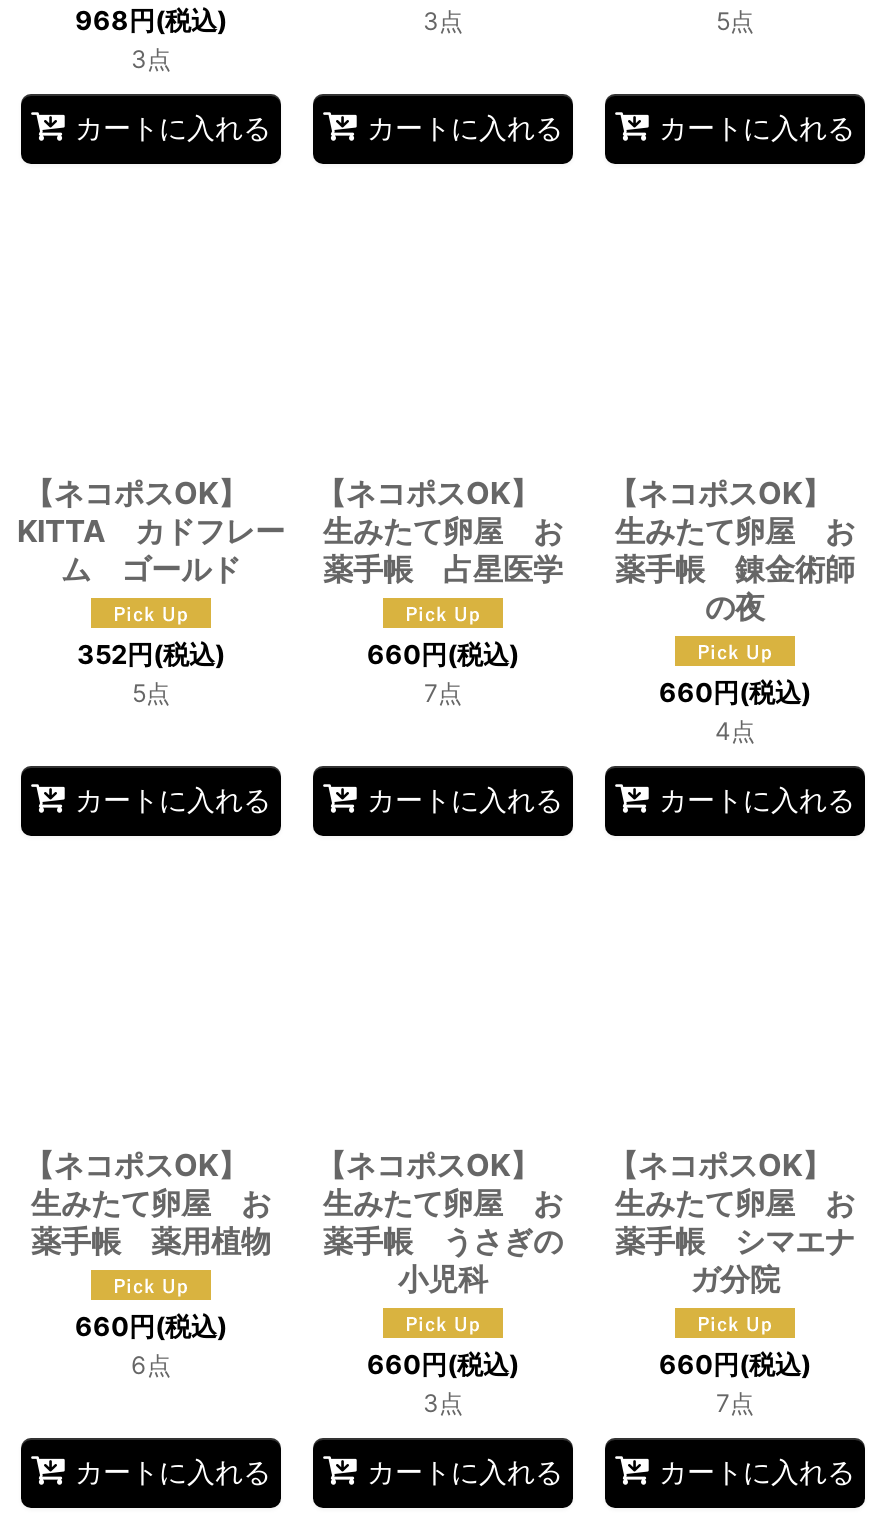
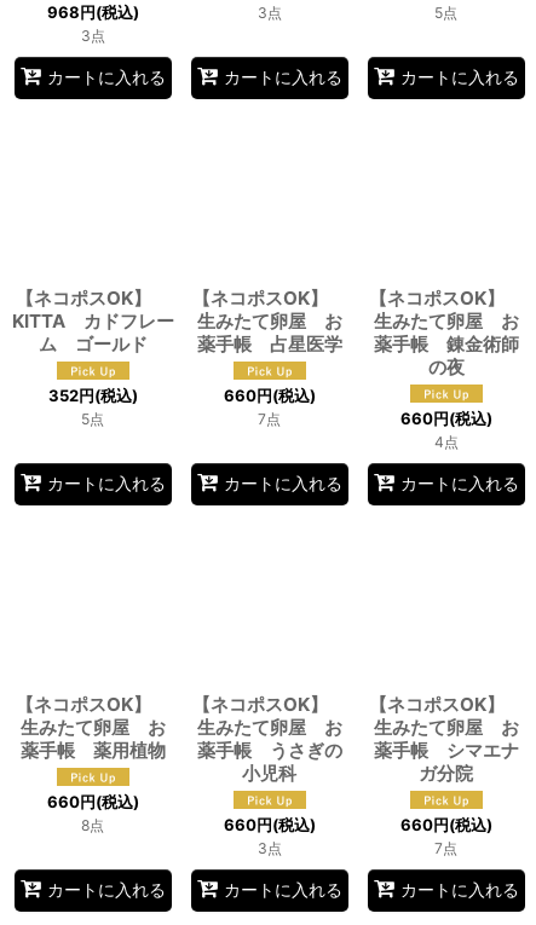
[131,1349,171,1379] 6点 -> [82,816,105,834] 8点

